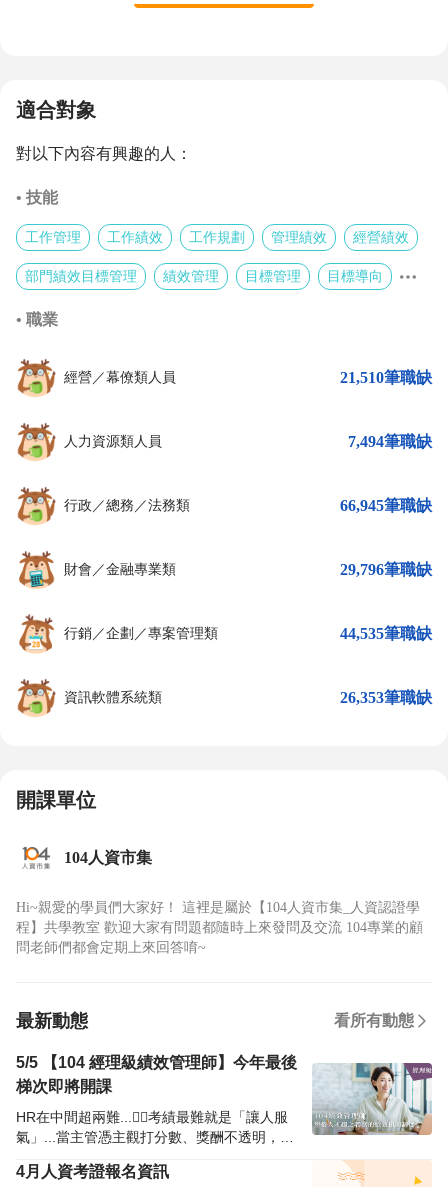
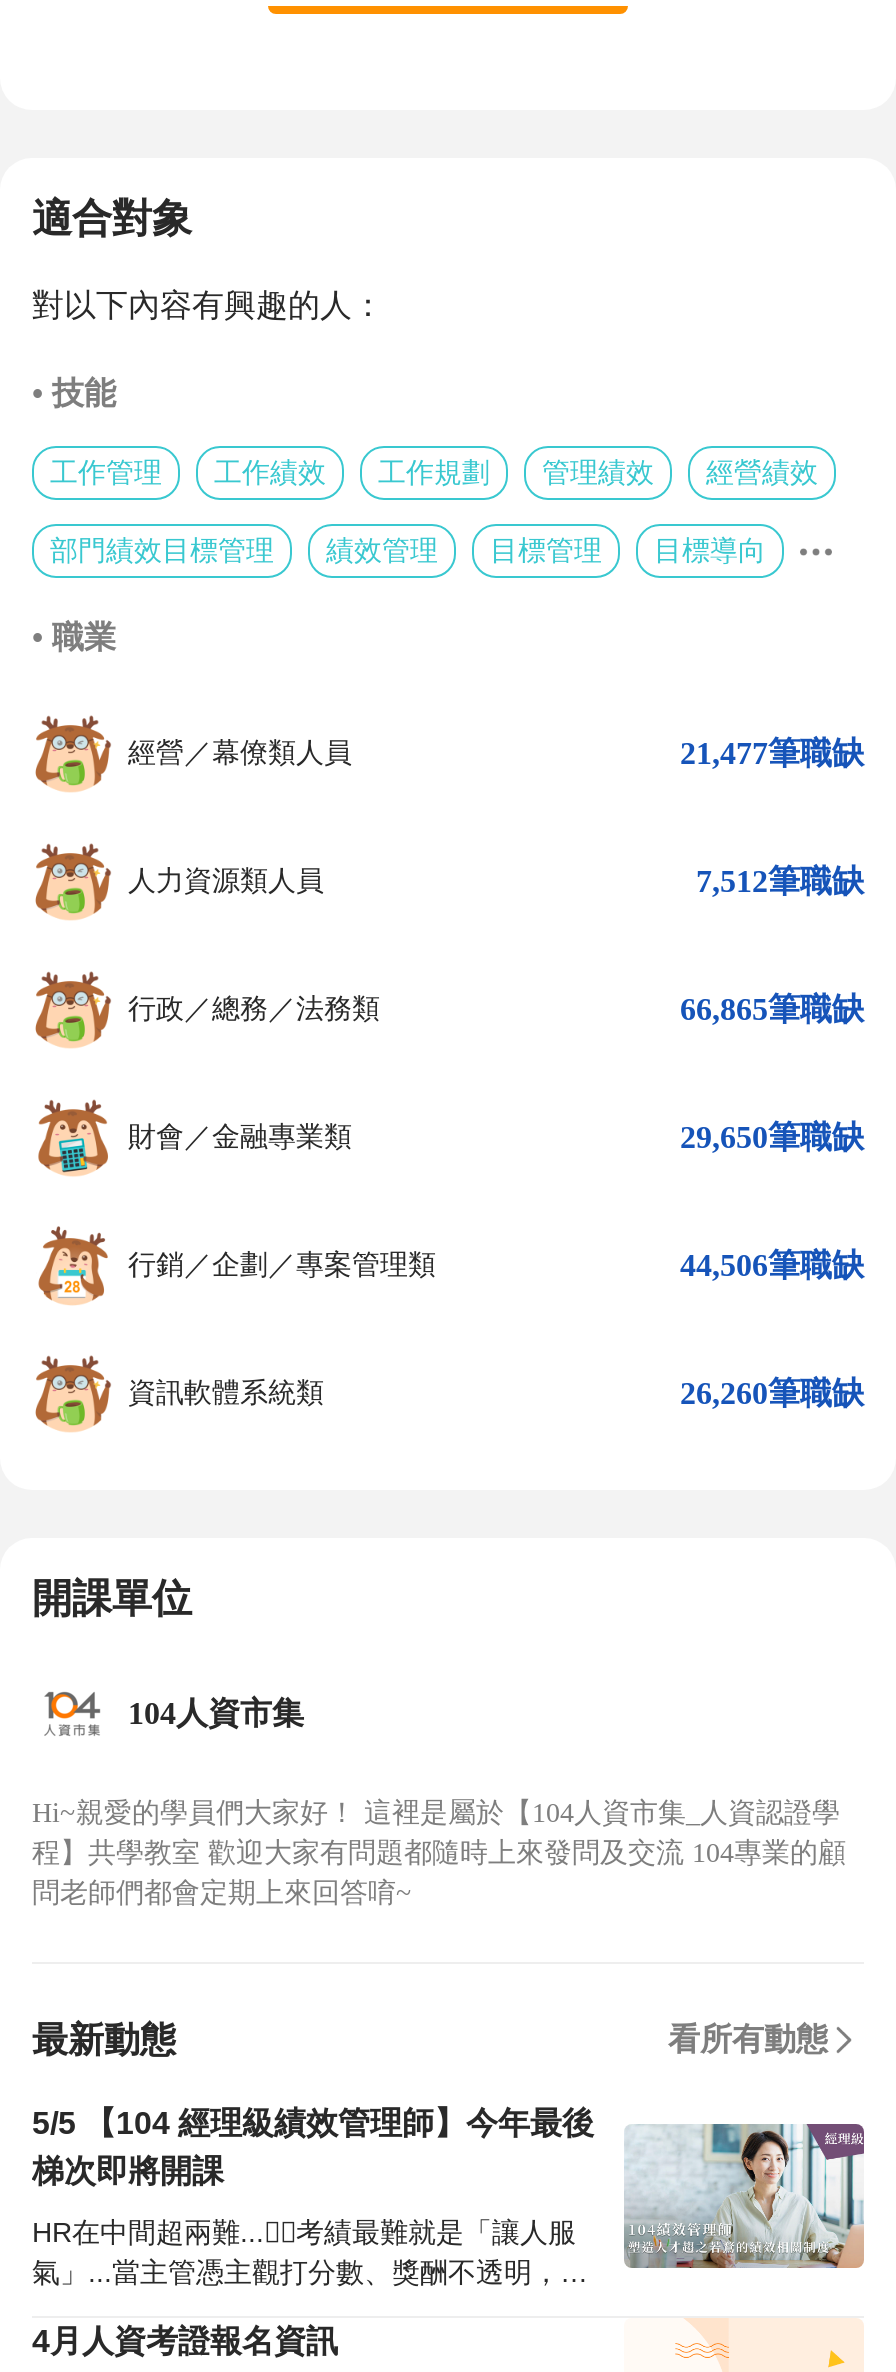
[340,369,432,386] 21,510筆職缺 -> [680,736,864,770] 21,477筆職缺
[348,433,432,450] 7,494筆職缺 -> [696,864,864,898] 7,512筆職缺
[340,497,432,514] 66,945筆職缺 -> [680,992,864,1026] 66,865筆職缺
[340,561,432,578] 29,796筆職缺 -> [680,1120,864,1154] 29,650筆職缺
[340,625,432,642] 44,535筆職缺 -> [680,1248,864,1282] 44,506筆職缺
[340,689,432,706] 26,353筆職缺 -> [680,1376,864,1410] 26,260筆職缺

